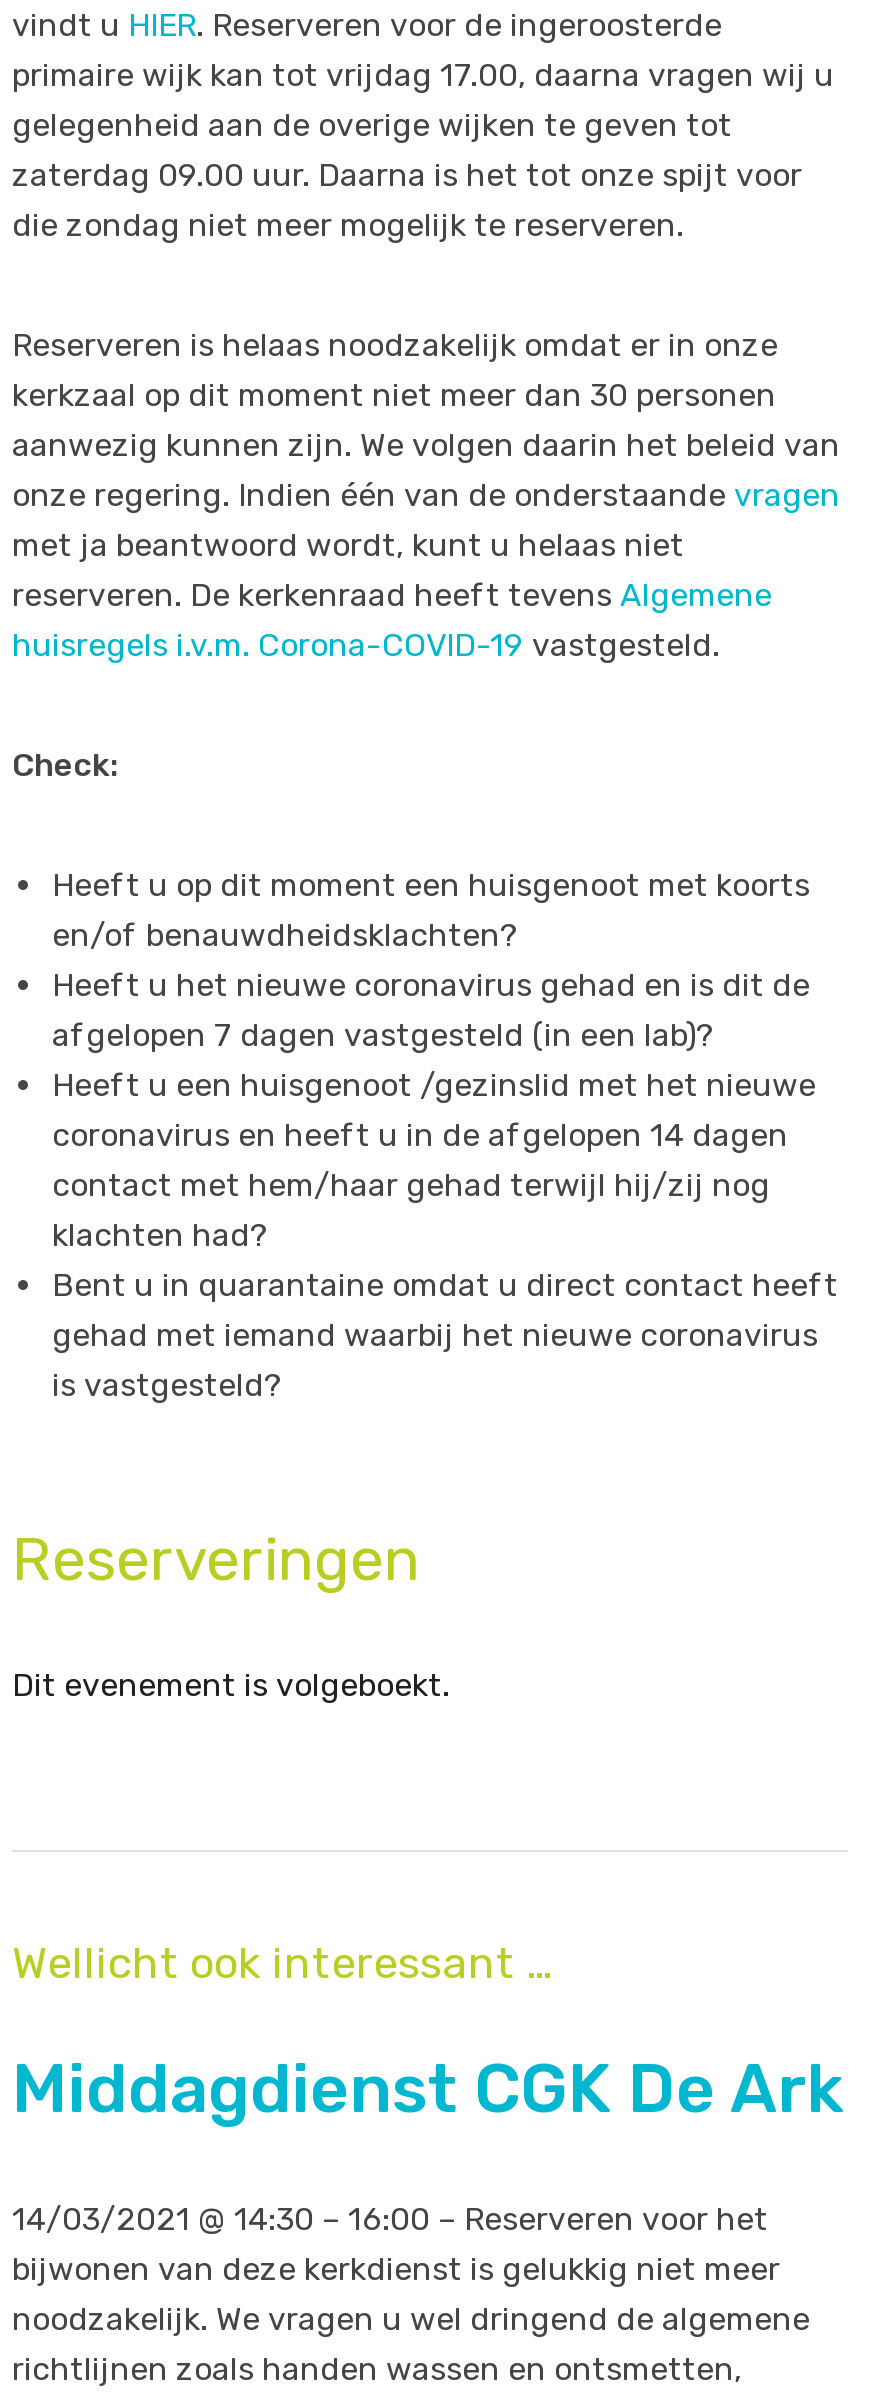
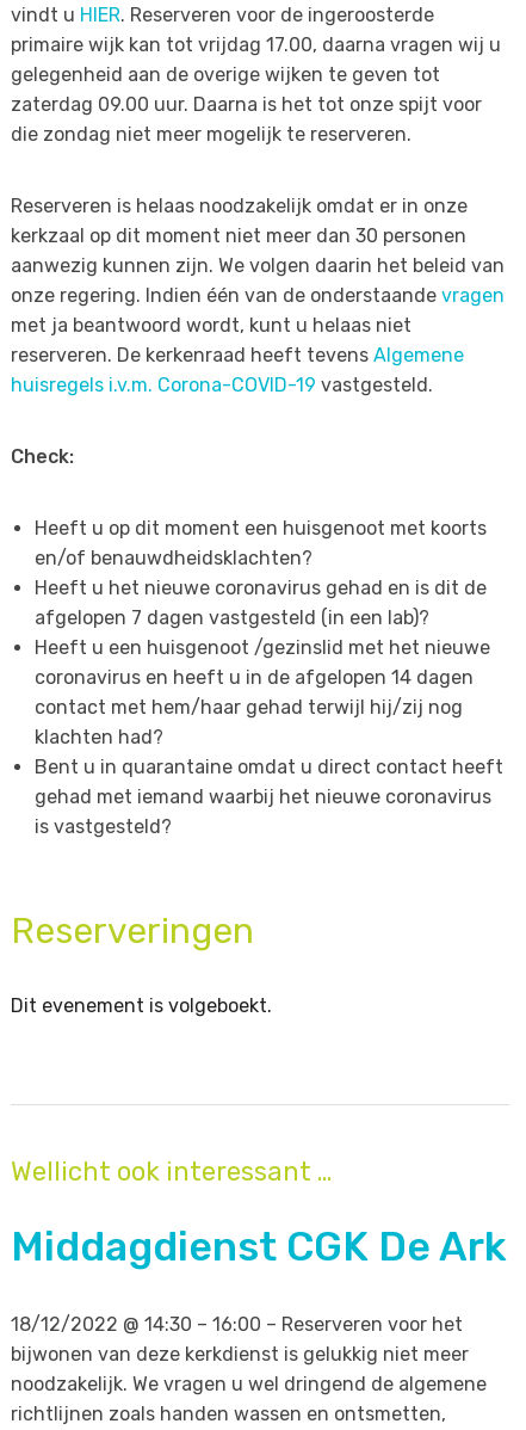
[12,2201,768,2239] 14/03/2021 @ 14:30 – 16:00 – Reserveren voor het -> [11,1314,463,1336] 18/12/2022 @ 14:30 – 16:00 – Reserveren voor het

